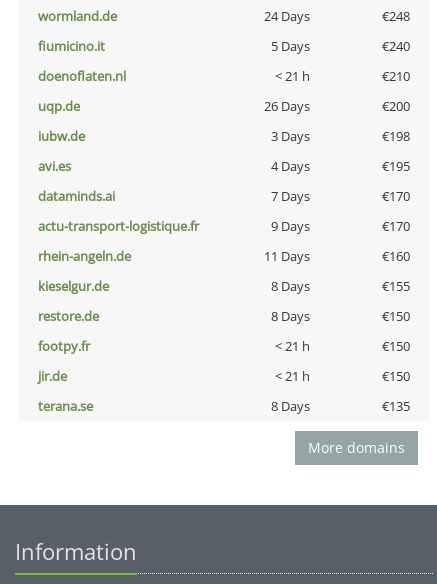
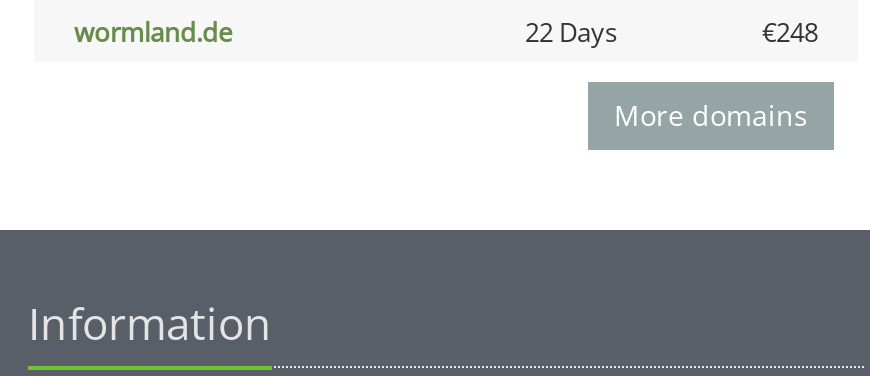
[263,7,309,25] 24 Days -> [525,14,617,50] 22 Days
[38,37,410,415] fiumicino.it | 5 Days | €240 | doenoflaten.nl | < 21 h | €210 | uqp.de | 26 Days | €200 | iubw.de | 3 Days | €198 | avi.es | 4 Days | €195 | dataminds.ai | 7 Days | €170 | actu-transport-logistique.fr | 9 Days | €170 | rhein-angeln.de | 11 Days | €160 | kieselgur.de | 8 Days | €155 | restore.de | 8 Days | €150 | footpy.fr | < 21 h | €150 | jir.de | < 21 h | €150 | terana.se | 8 Days | €135 -> none

